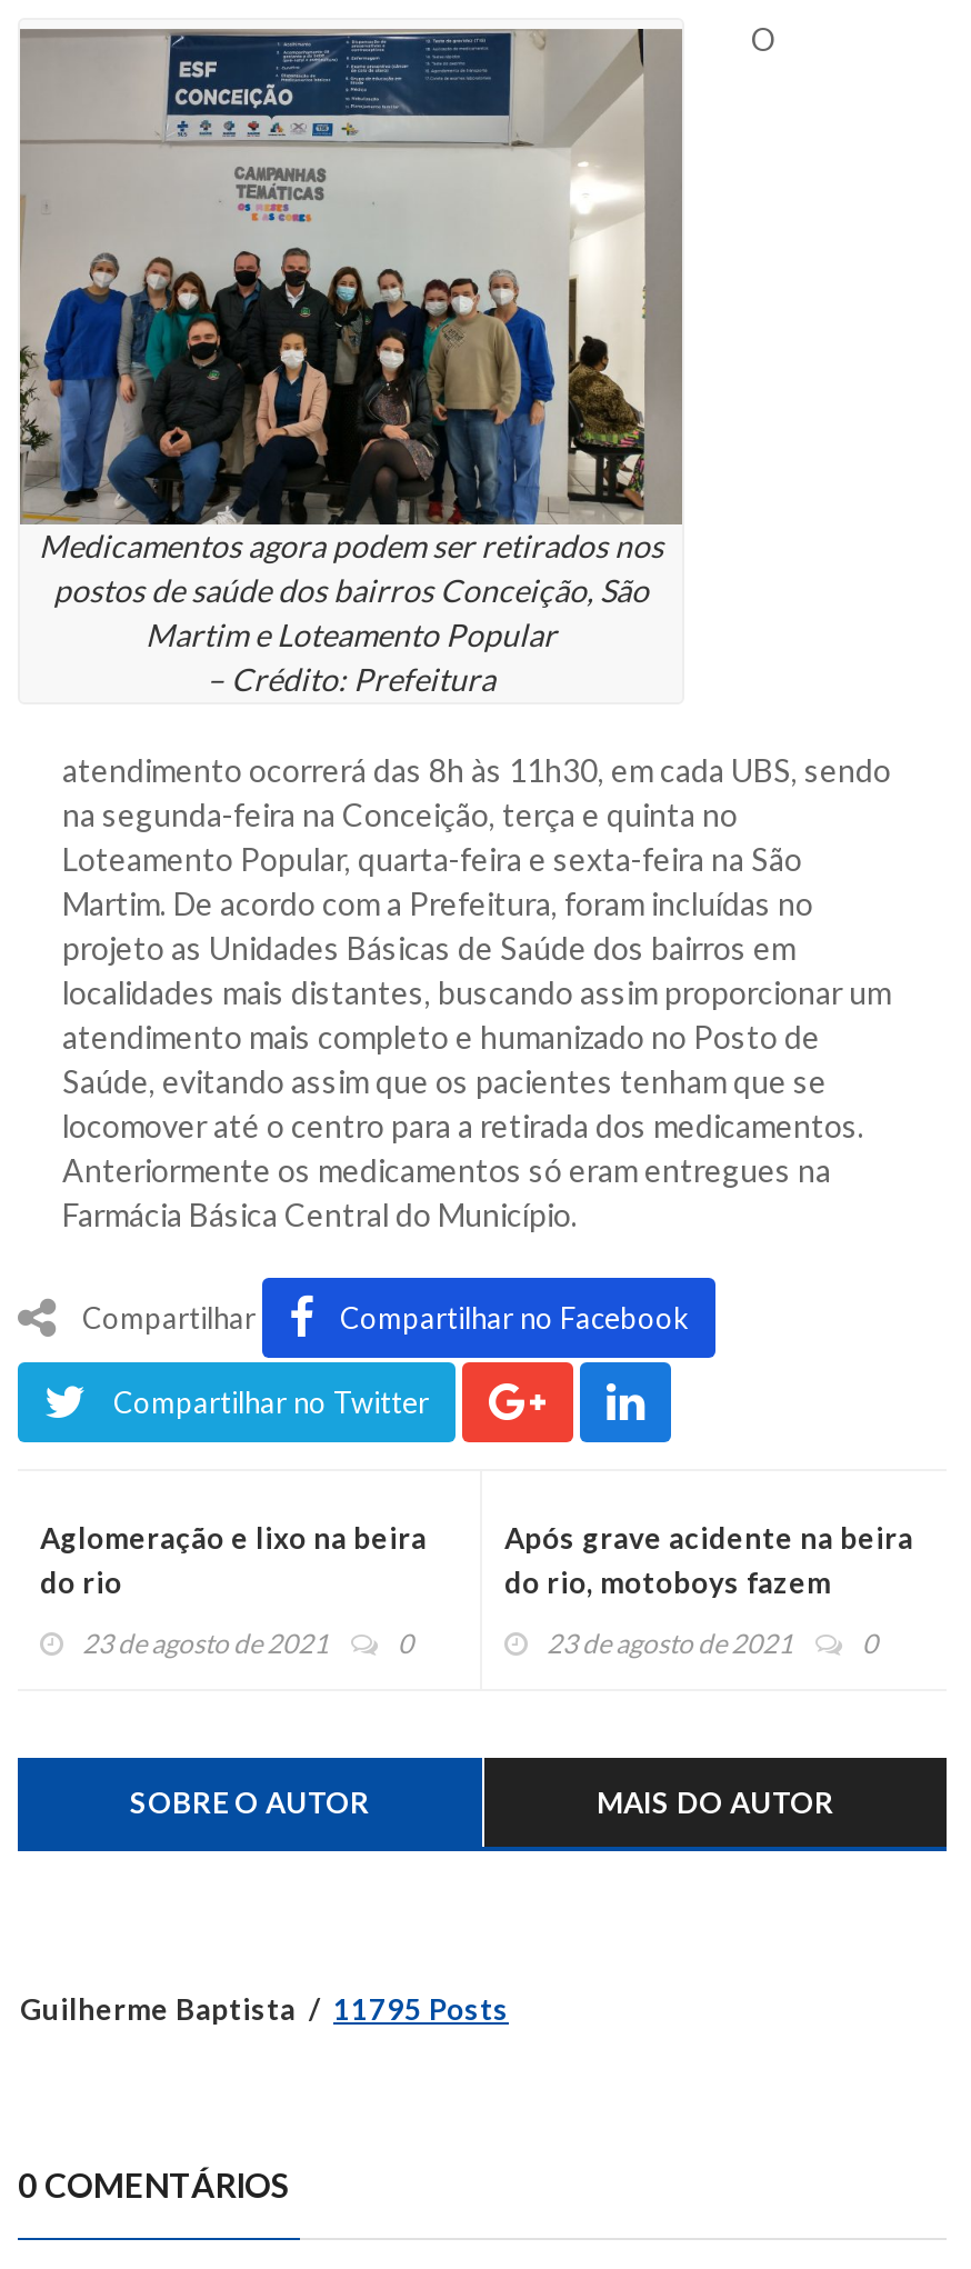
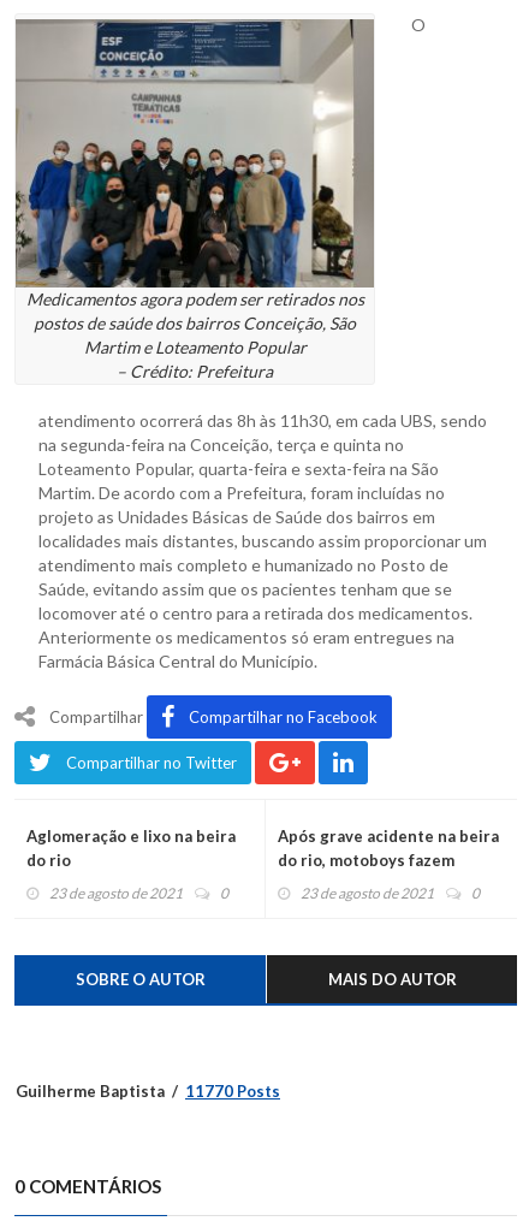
[20,1992,509,2027] Guilherme Baptista 11795 Posts -> [16,1082,280,1101] Guilherme Baptista 11770 Posts

